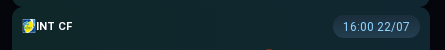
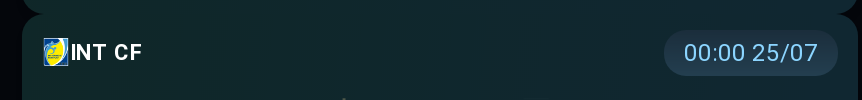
[343,20,410,34] 16:00 22/07 -> [684,39,818,67] 00:00 25/07

